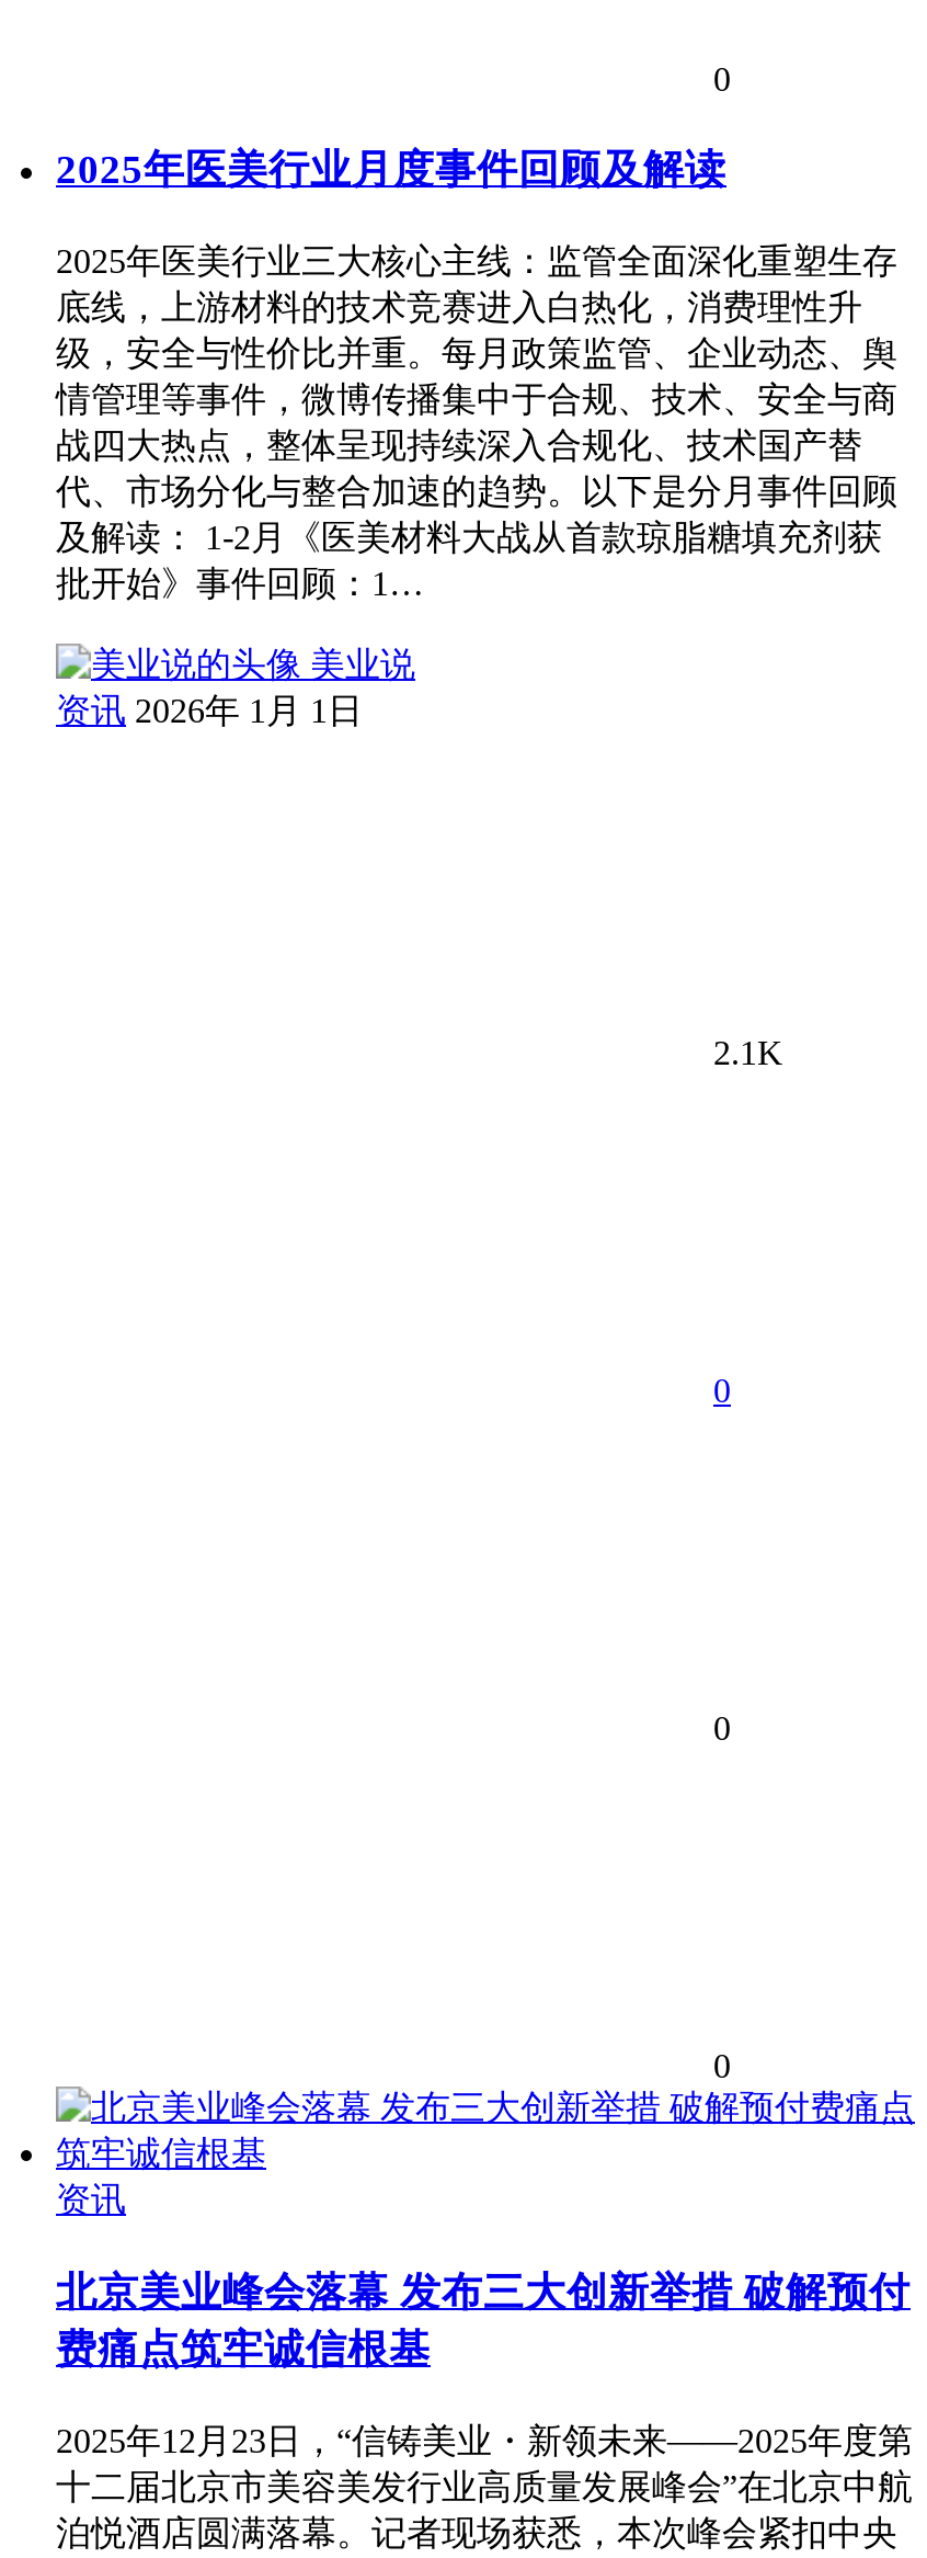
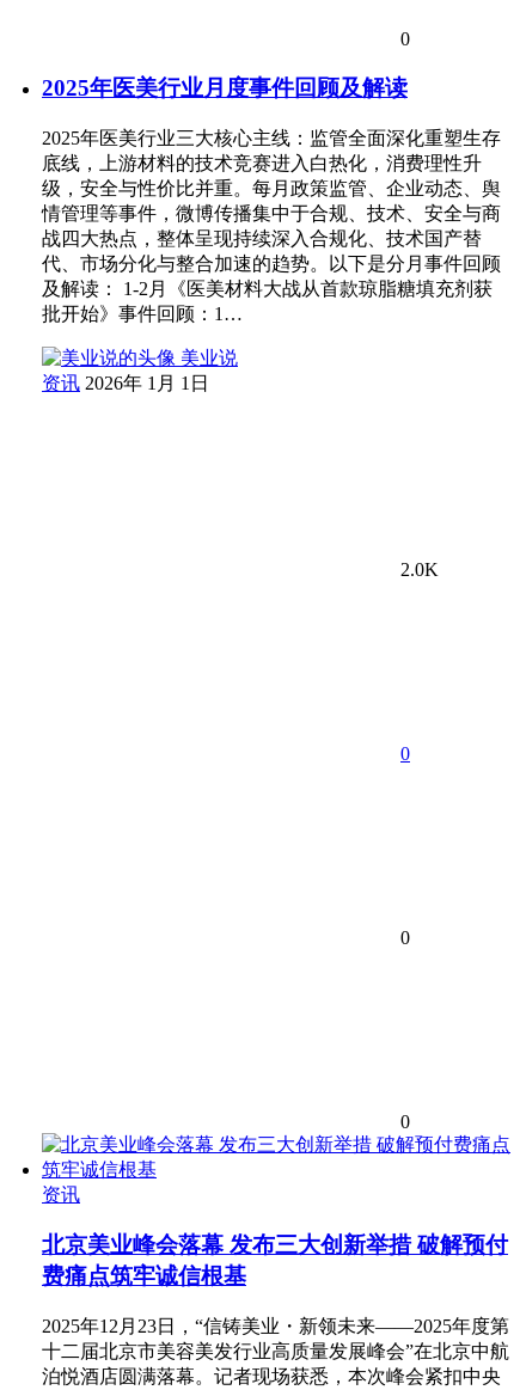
[713,1033,783,1070] 2.1K -> [400,559,439,579] 2.0K

